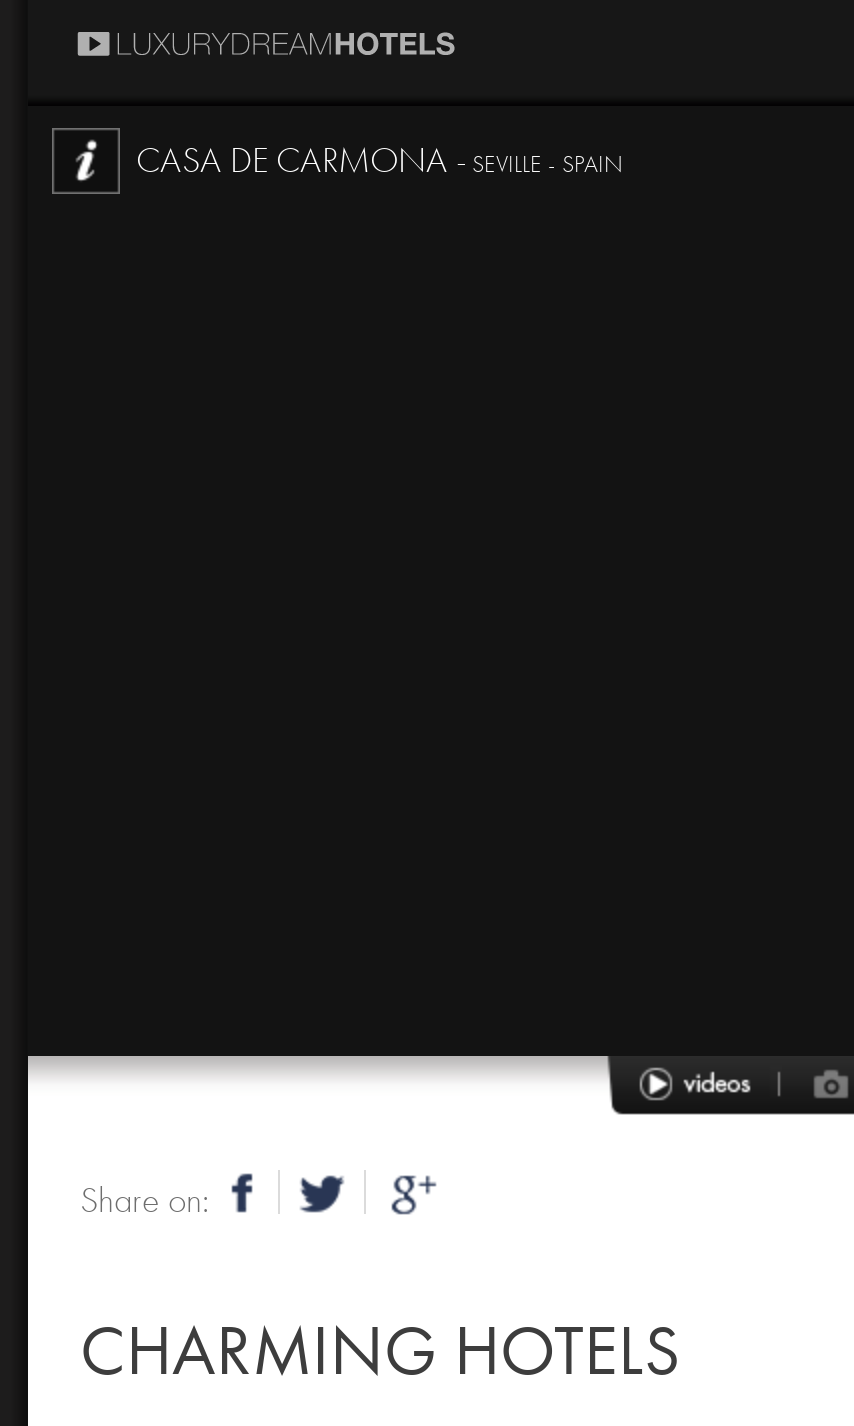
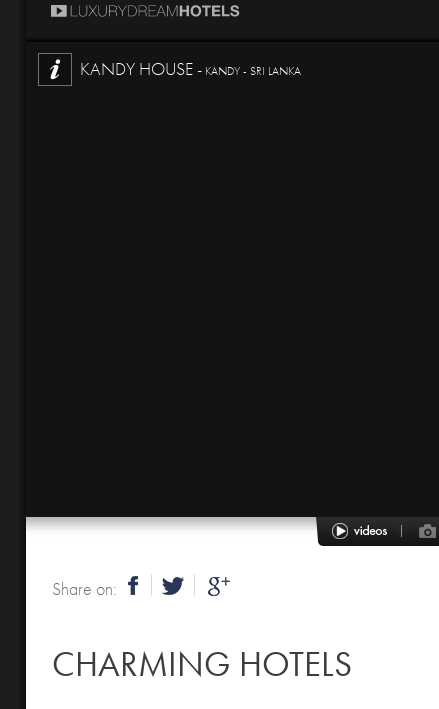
[136,136,622,182] CASA DE CARMONA - SEVILLE - SPAIN -> [80,57,301,80] KANDY HOUSE - KANDY - SRI LANKA

